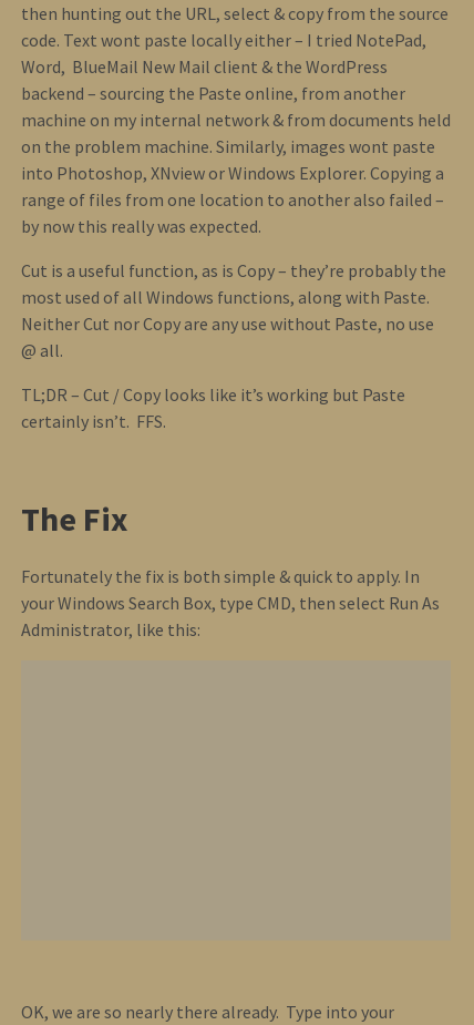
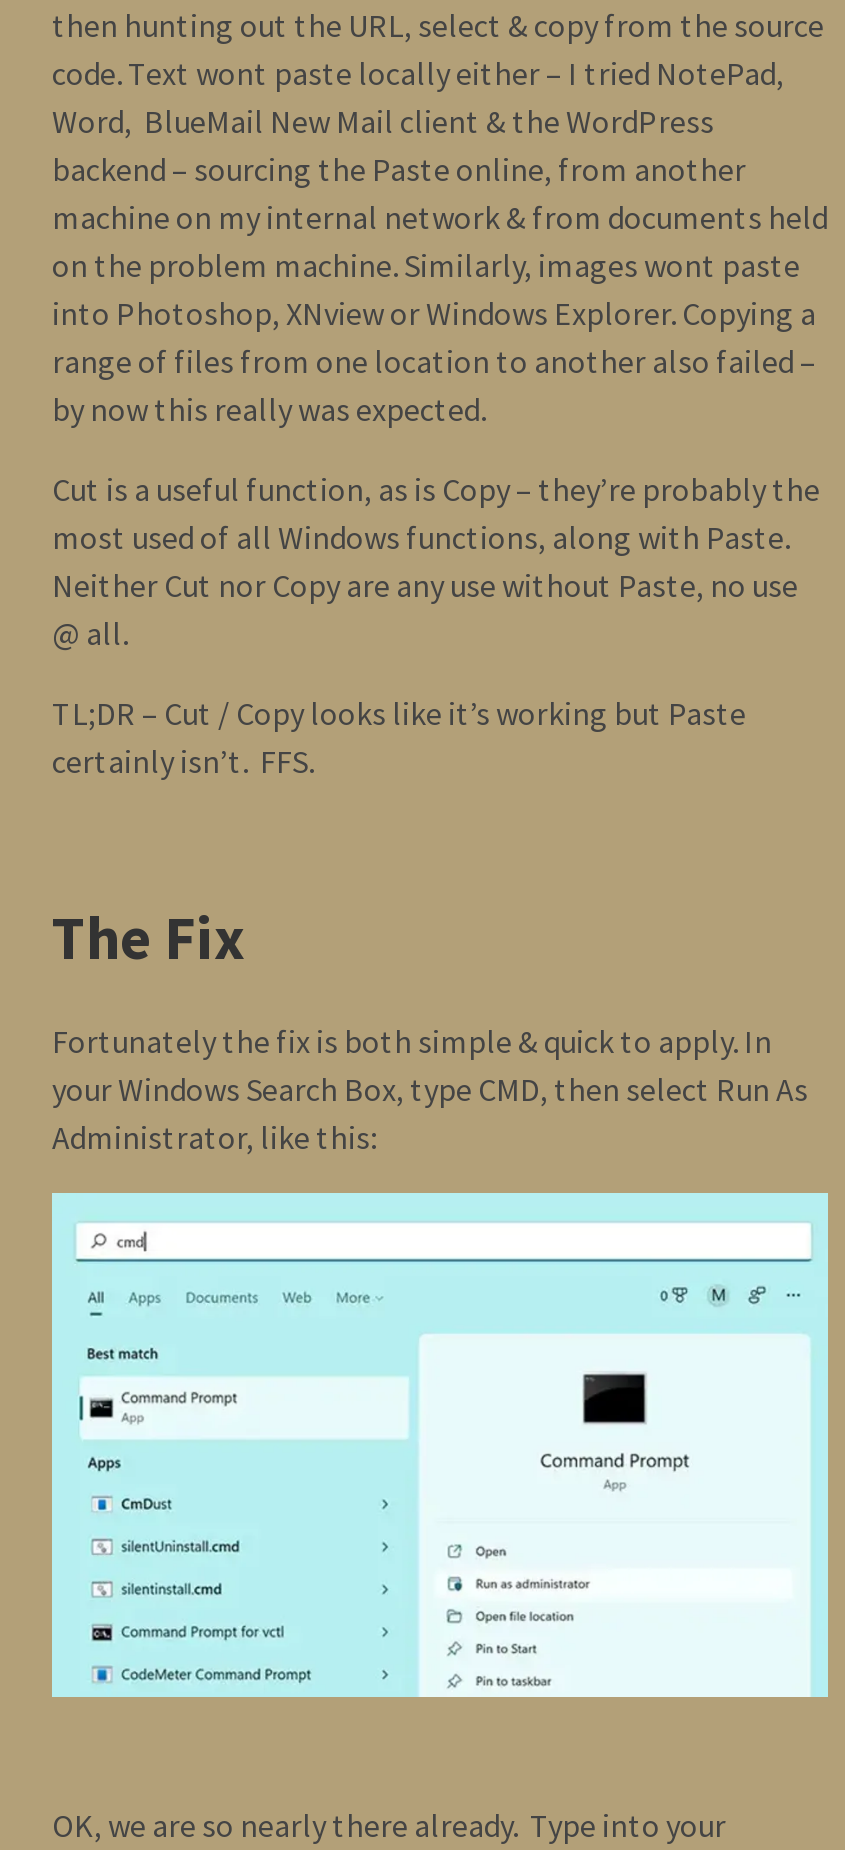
none -> [50,1192,830,1698] [image]

